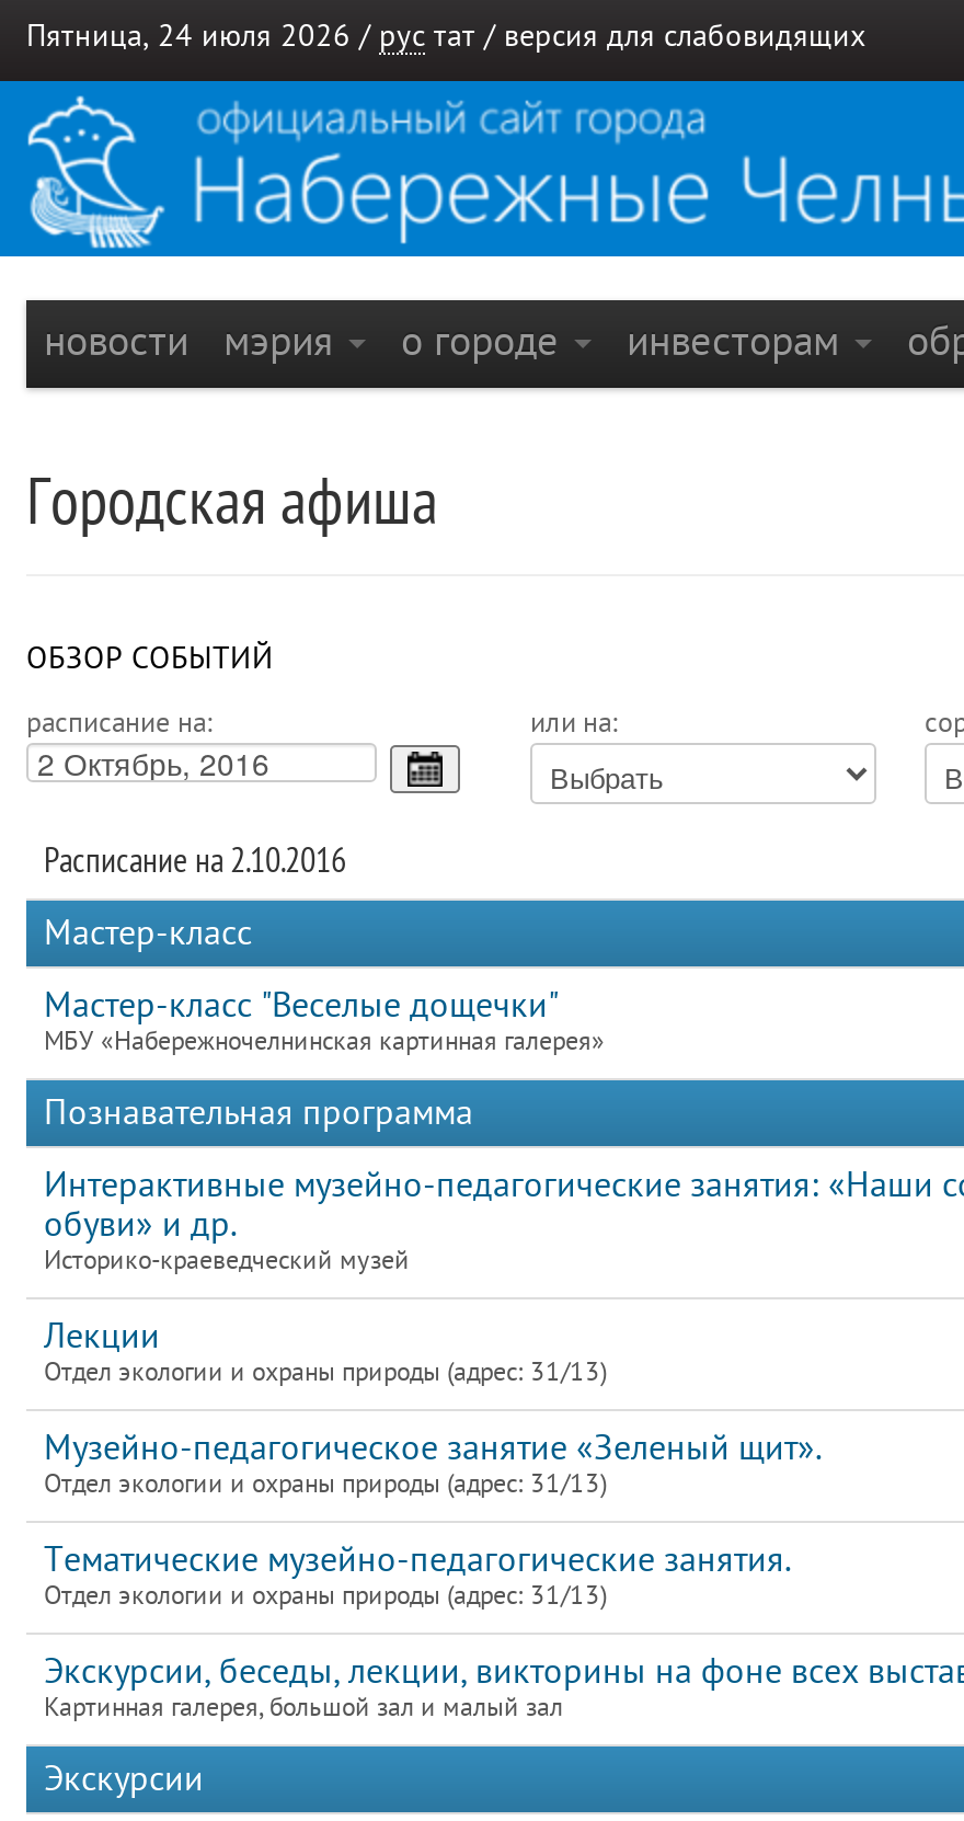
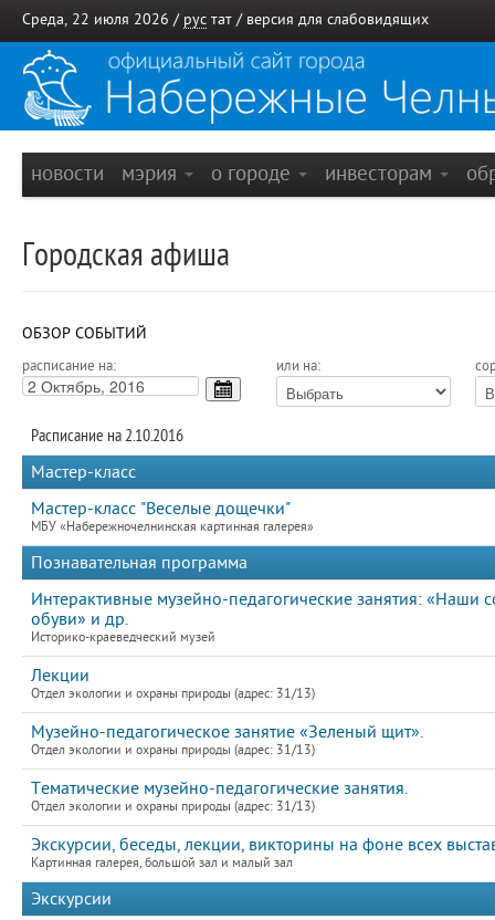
[26,20,865,53] Пятница, 24 июля 2026 / рус тат / версия для слабовидящих -> [22,11,429,28] Среда, 22 июля 2026 / рус тат / версия для слабовидящих

